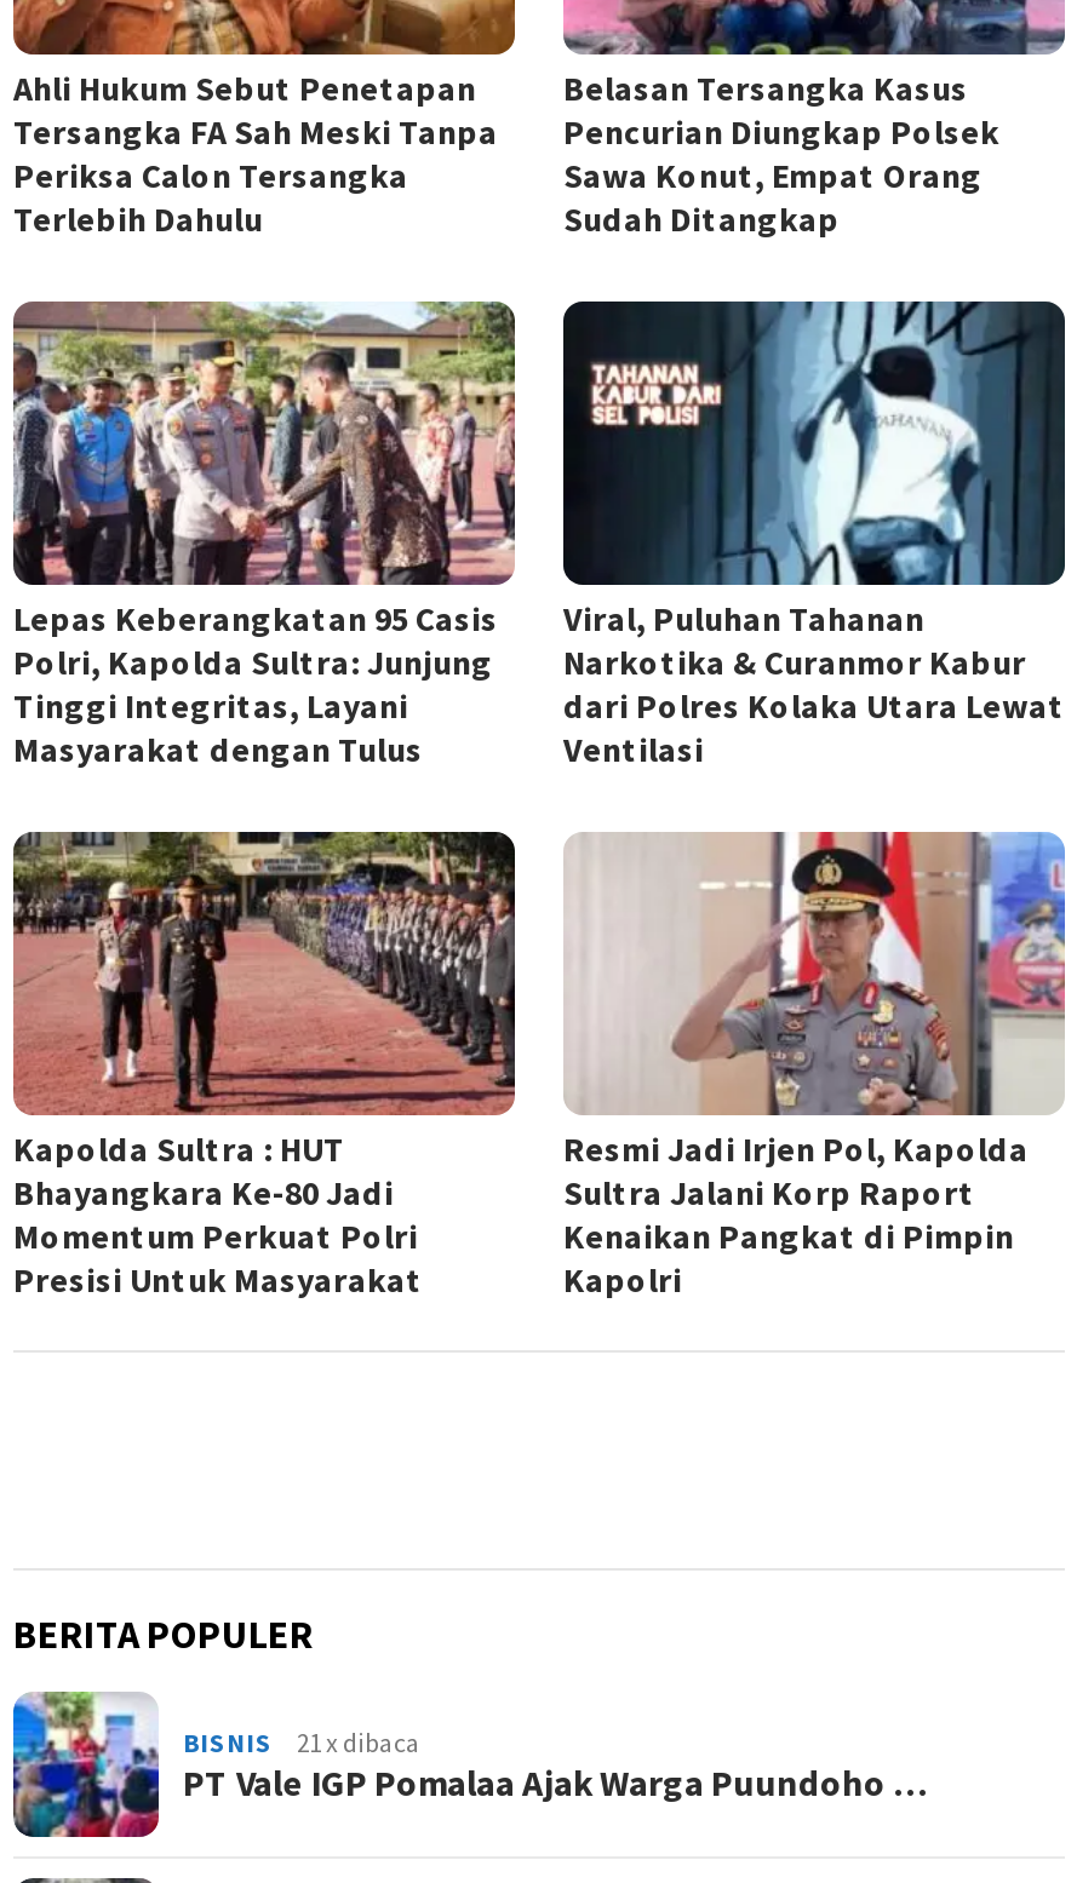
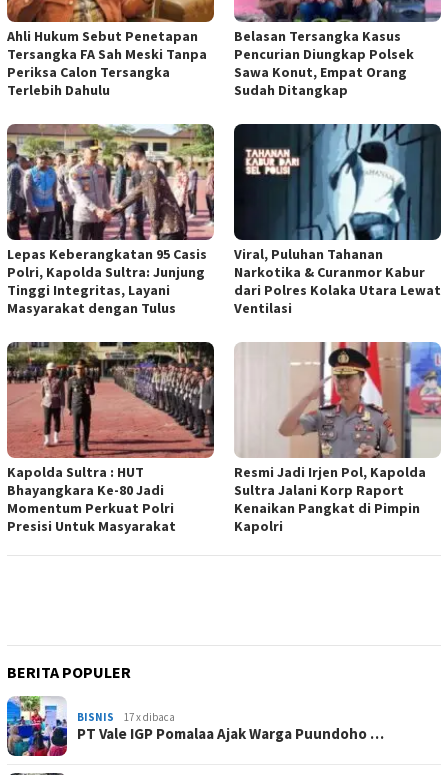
[183,1726,420,1760] BISNIS 21 x dibaca -> [77,710,175,724] BISNIS 17 x dibaca

